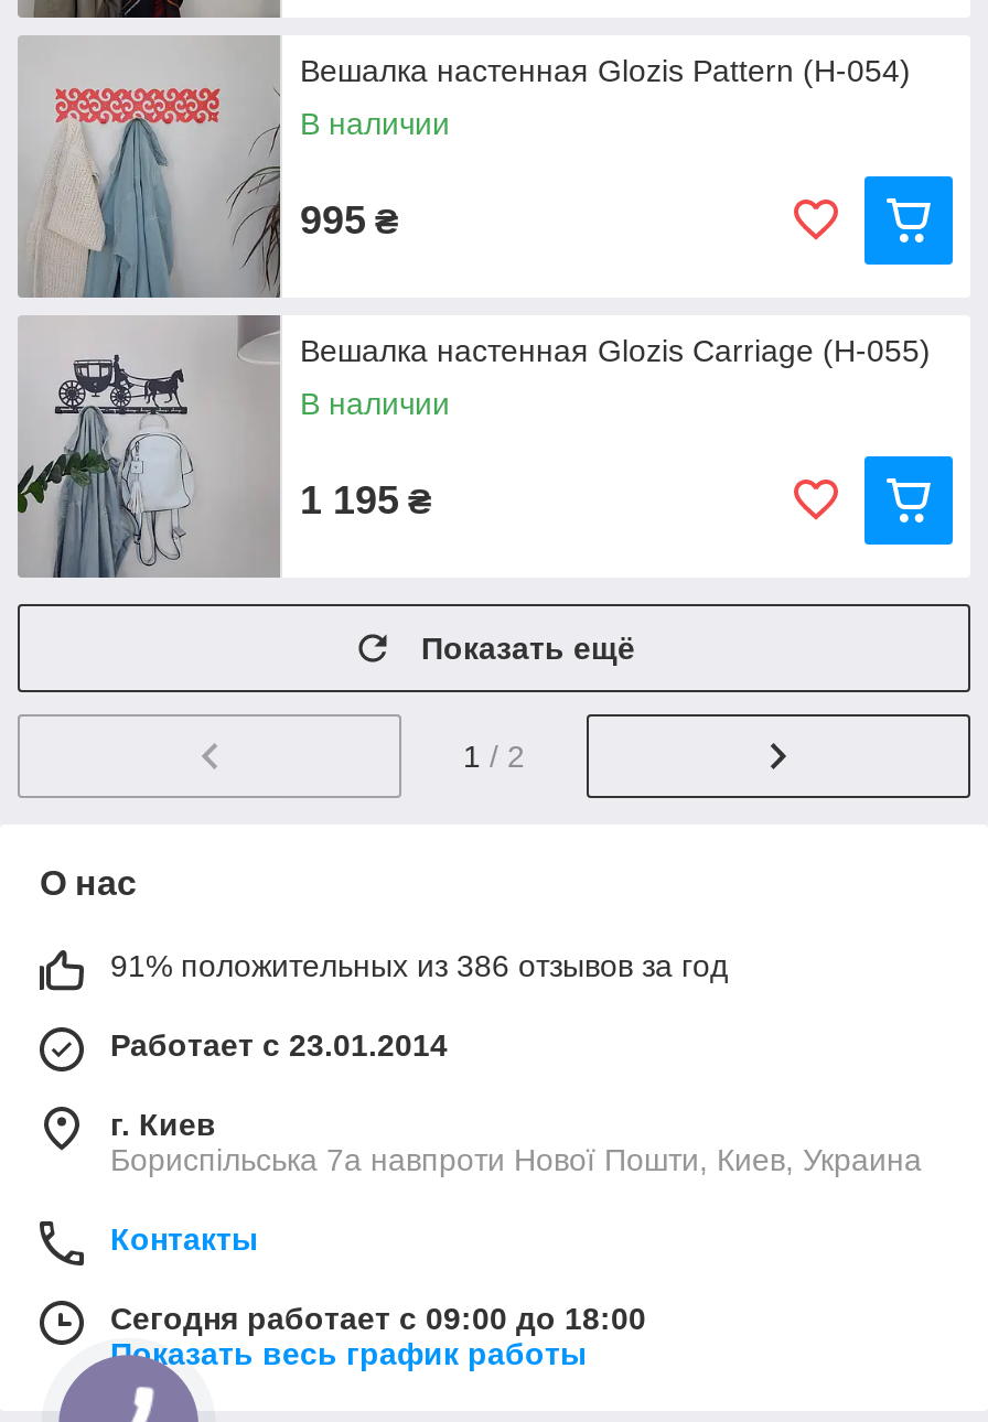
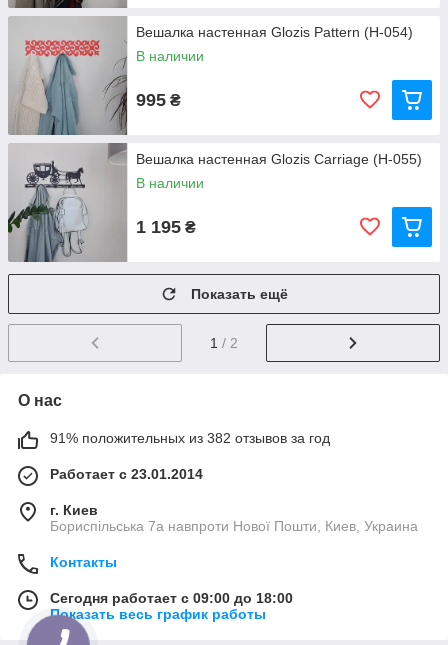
[110,948,728,983] 91% положительных из 386 отзывов за год -> [50,430,330,446] 91% положительных из 382 отзывов за год

